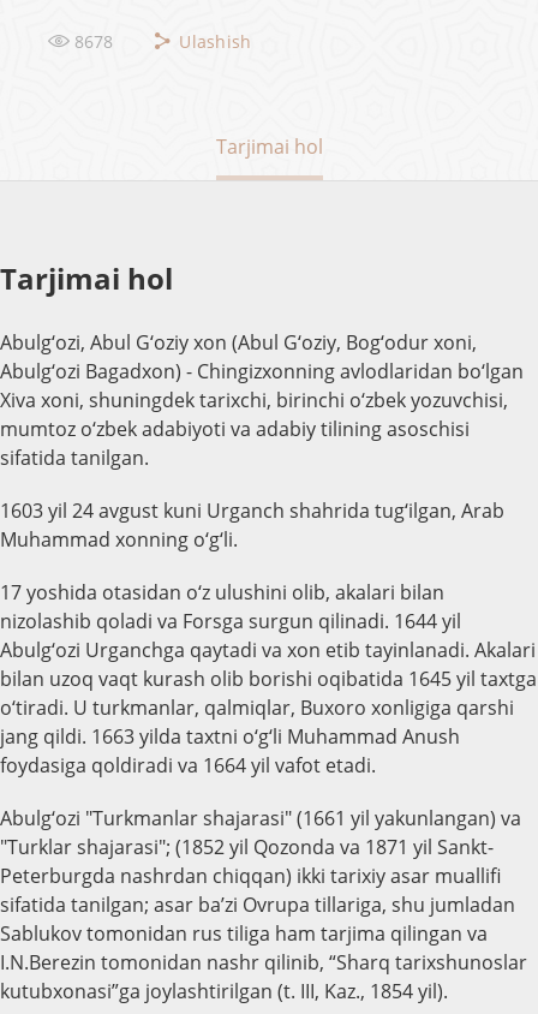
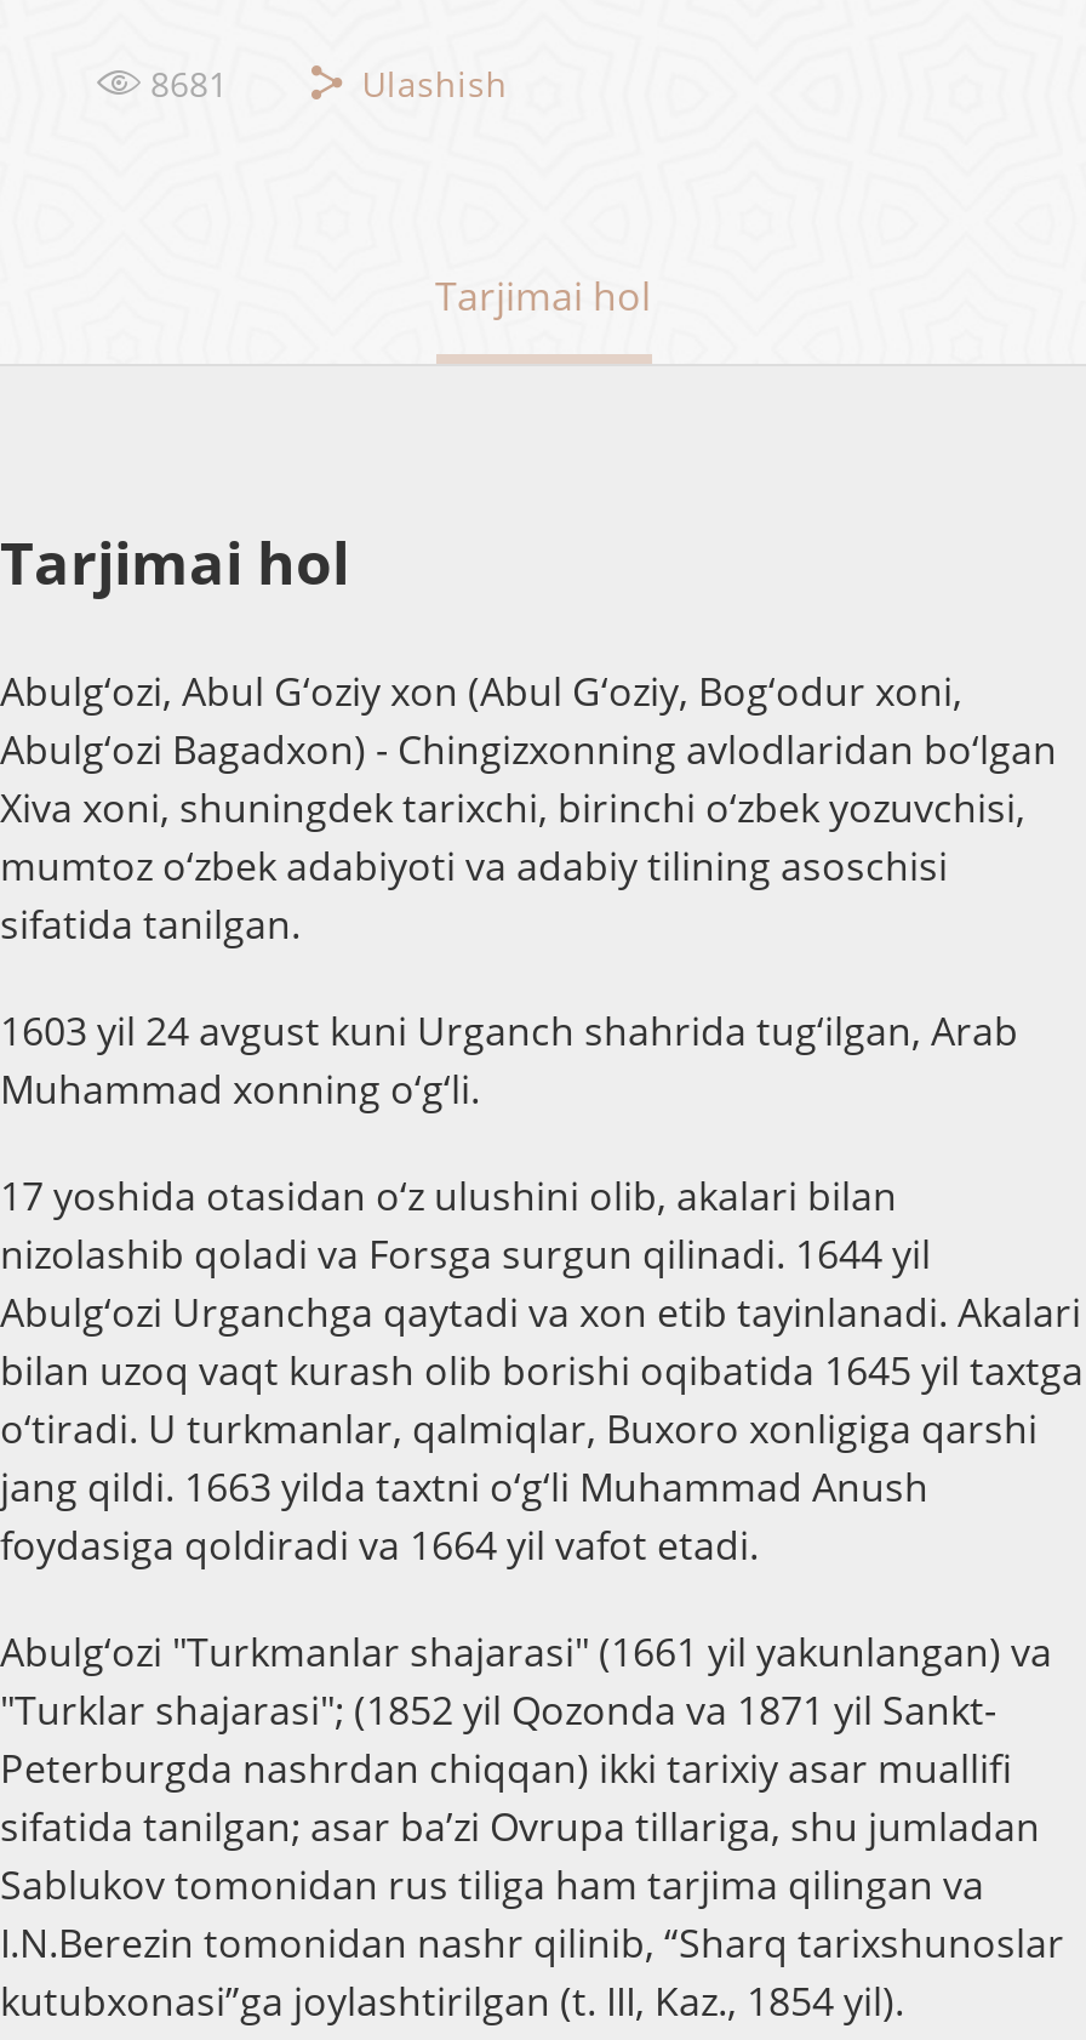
[74,30,113,53] 8678 -> [150,60,228,106] 8681

